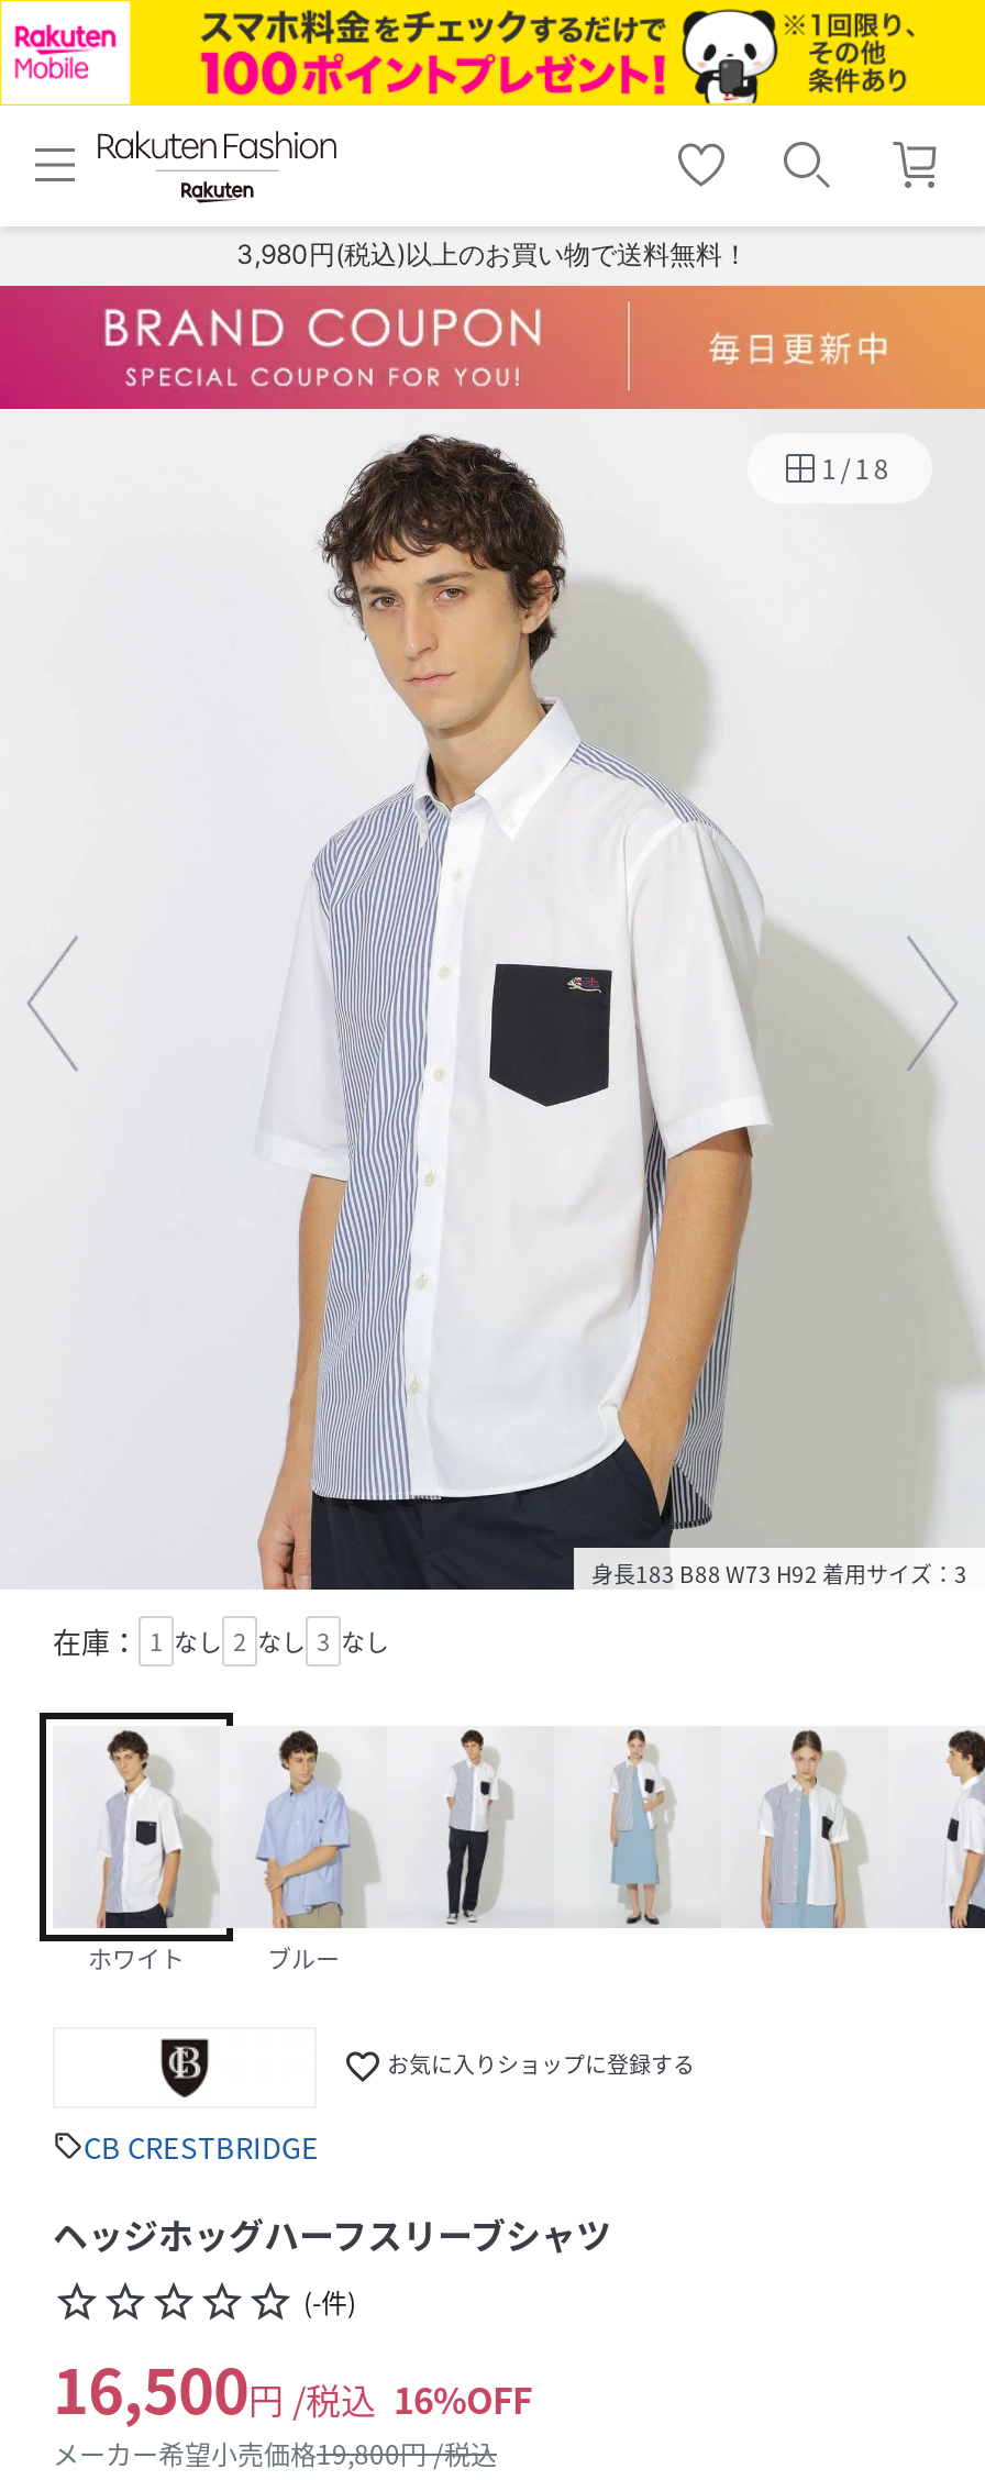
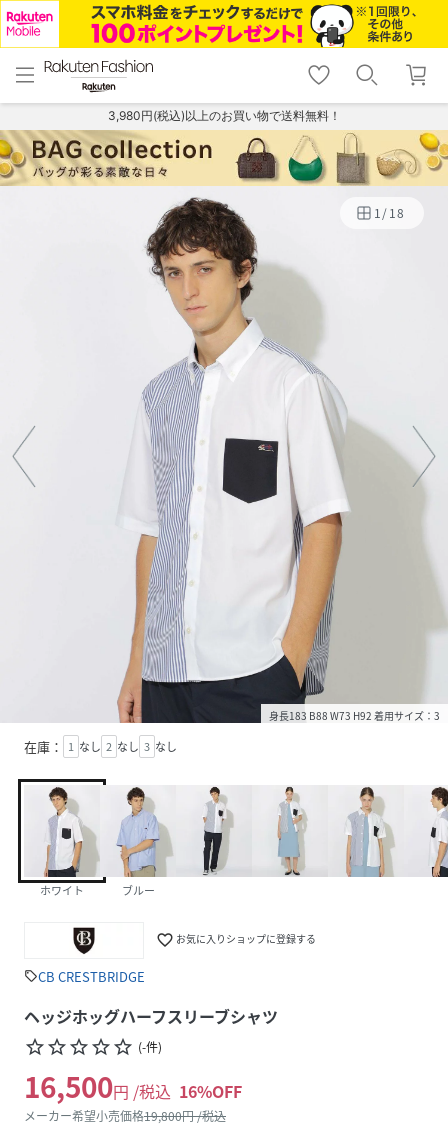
[7,284,978,411] [image] -> [3,130,445,186] [image]

